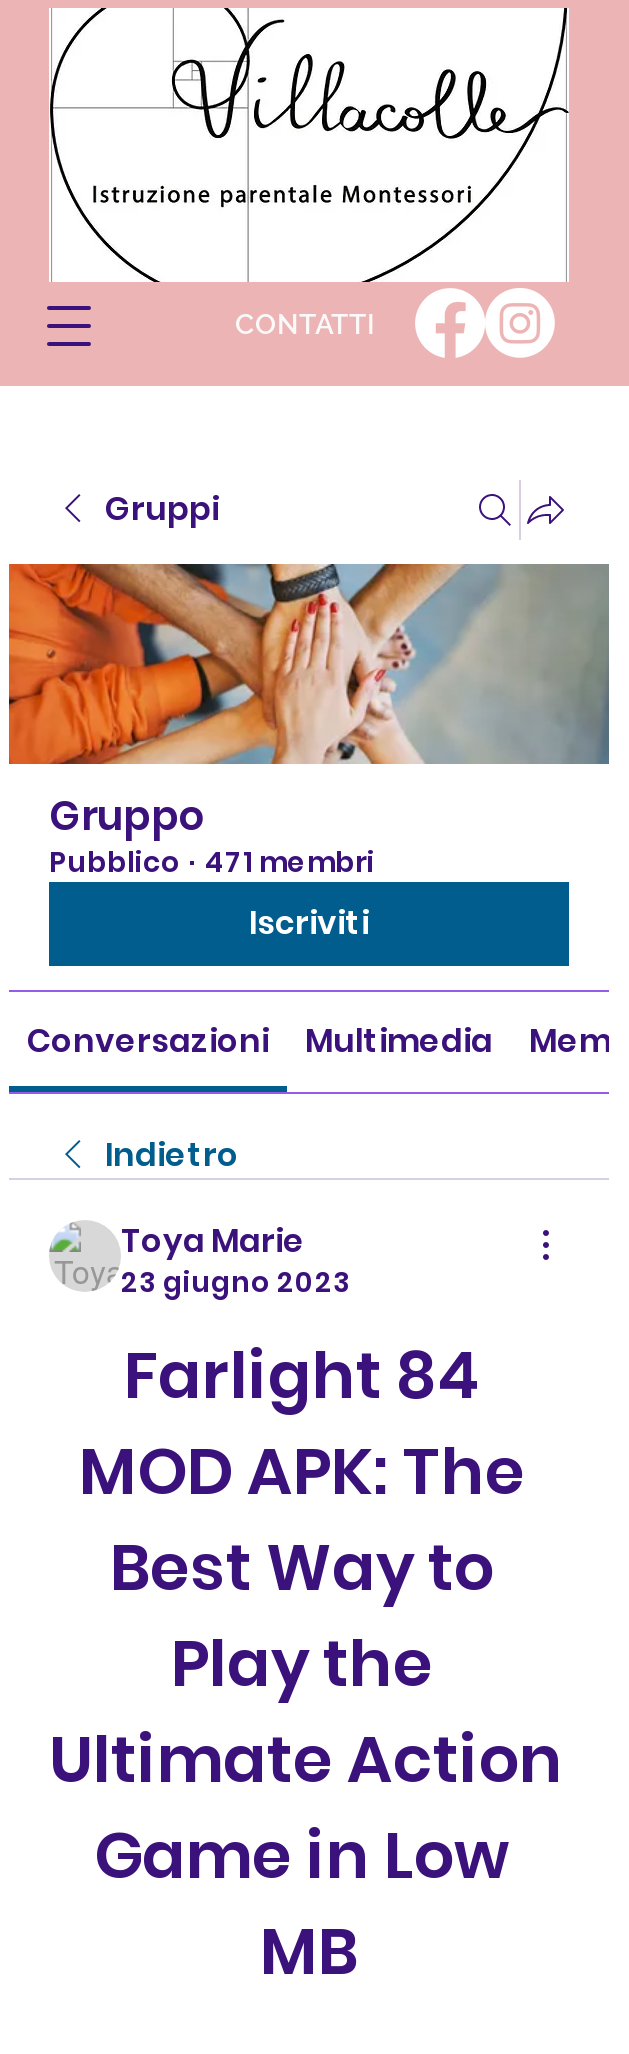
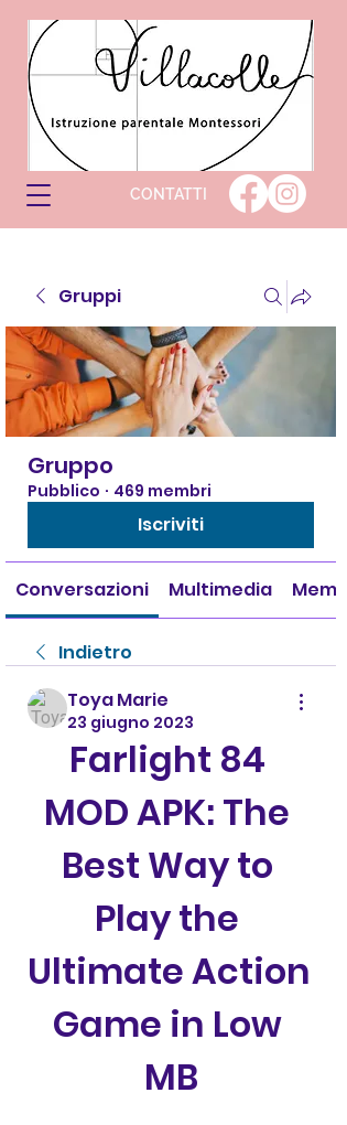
[49,842,375,882] Pubblico · 471 membri -> [28,480,212,502] Pubblico · 469 membri

